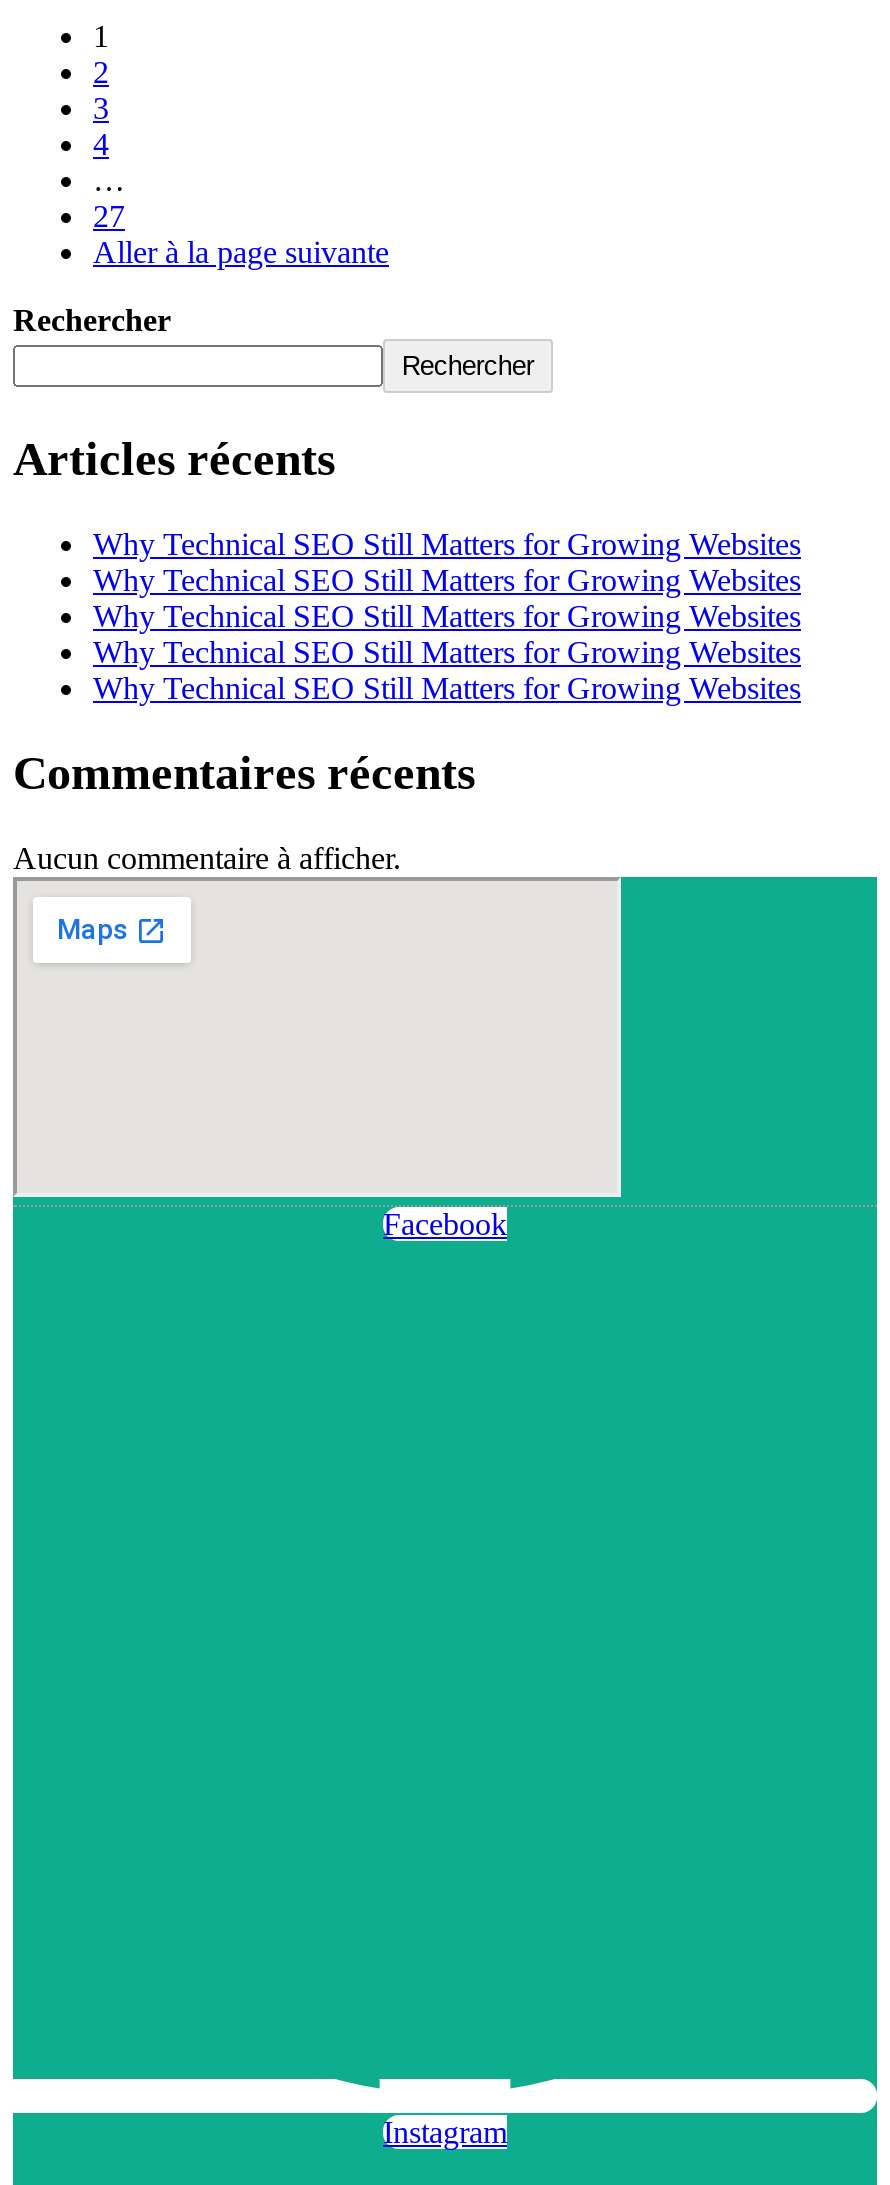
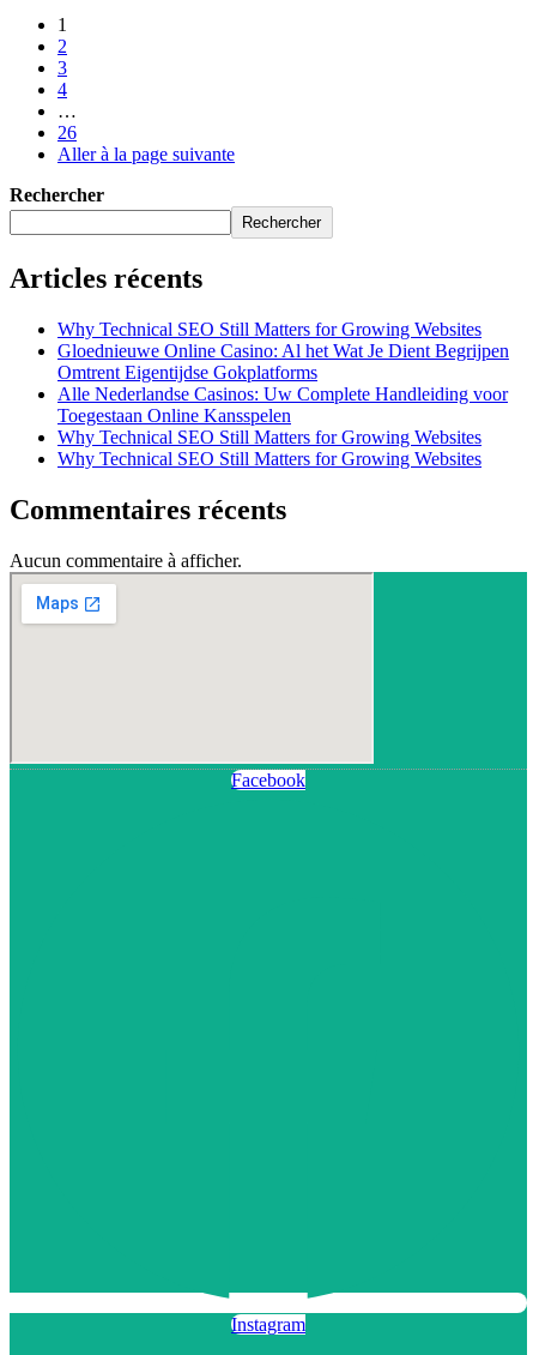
[93,199,125,233] 27 -> [57,122,77,143] 26
[93,563,801,633] Why Technical SEO Still Matters for Growing Websites | Why Technical SEO Still Matters for Growing Websites -> [57,340,509,426] Gloednieuwe Online Casino: Al het Wat Je Dient Begrijpen | Omtrent Eigentijdse Gokplatforms | Alle Nederlandse Casinos: Uw Complete Handleiding voor | Toegestaan Online Kansspelen

